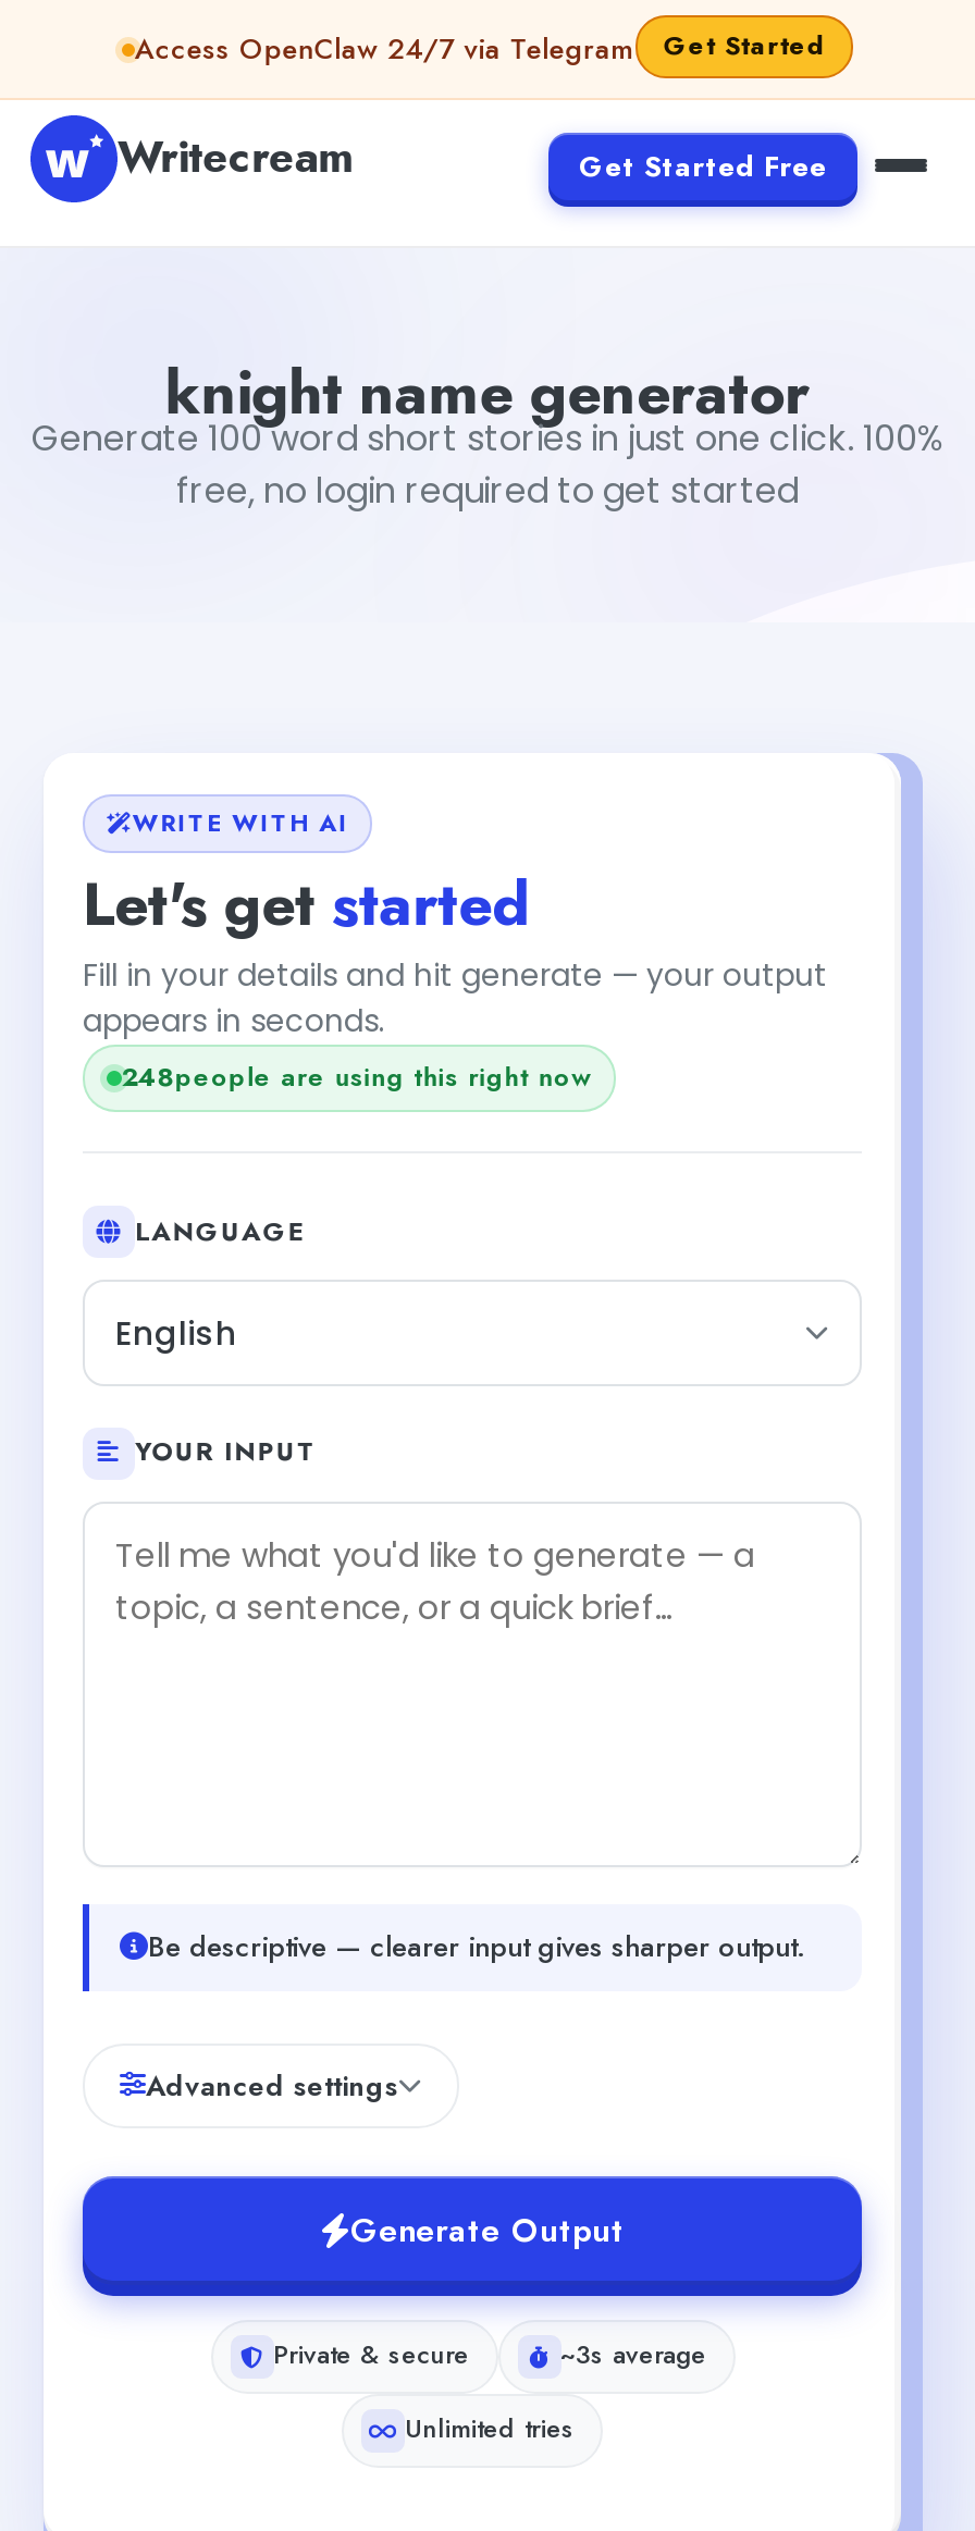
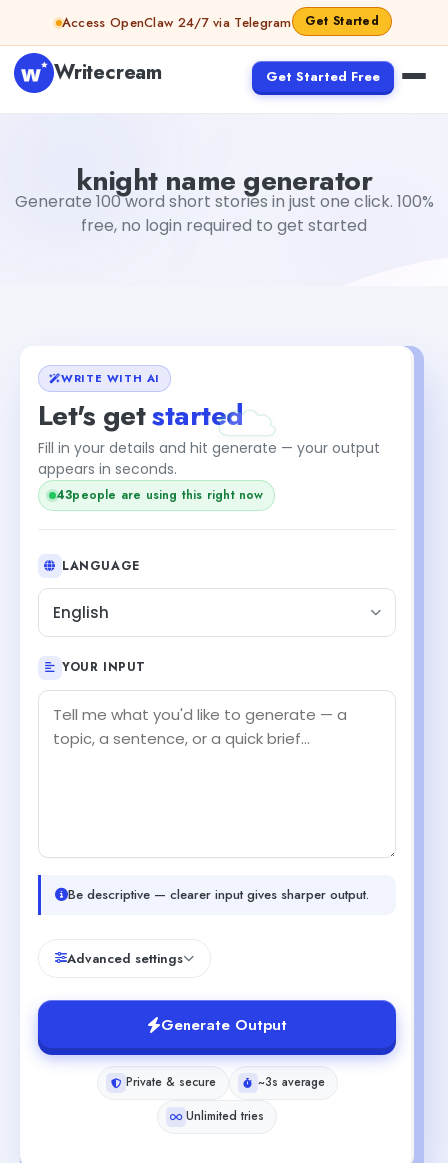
[122,1057,592,1096] 248people are using this right now -> [56,485,264,503] 43people are using this right now

